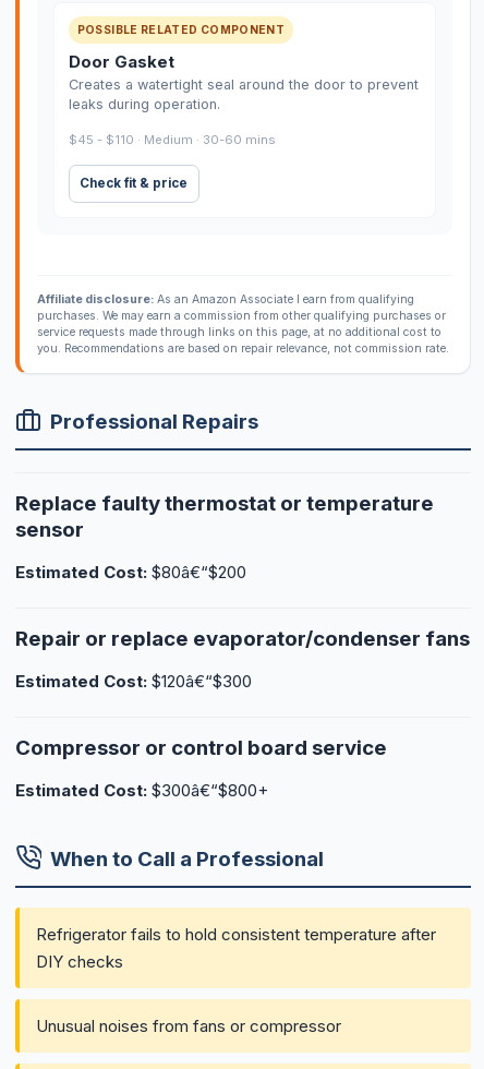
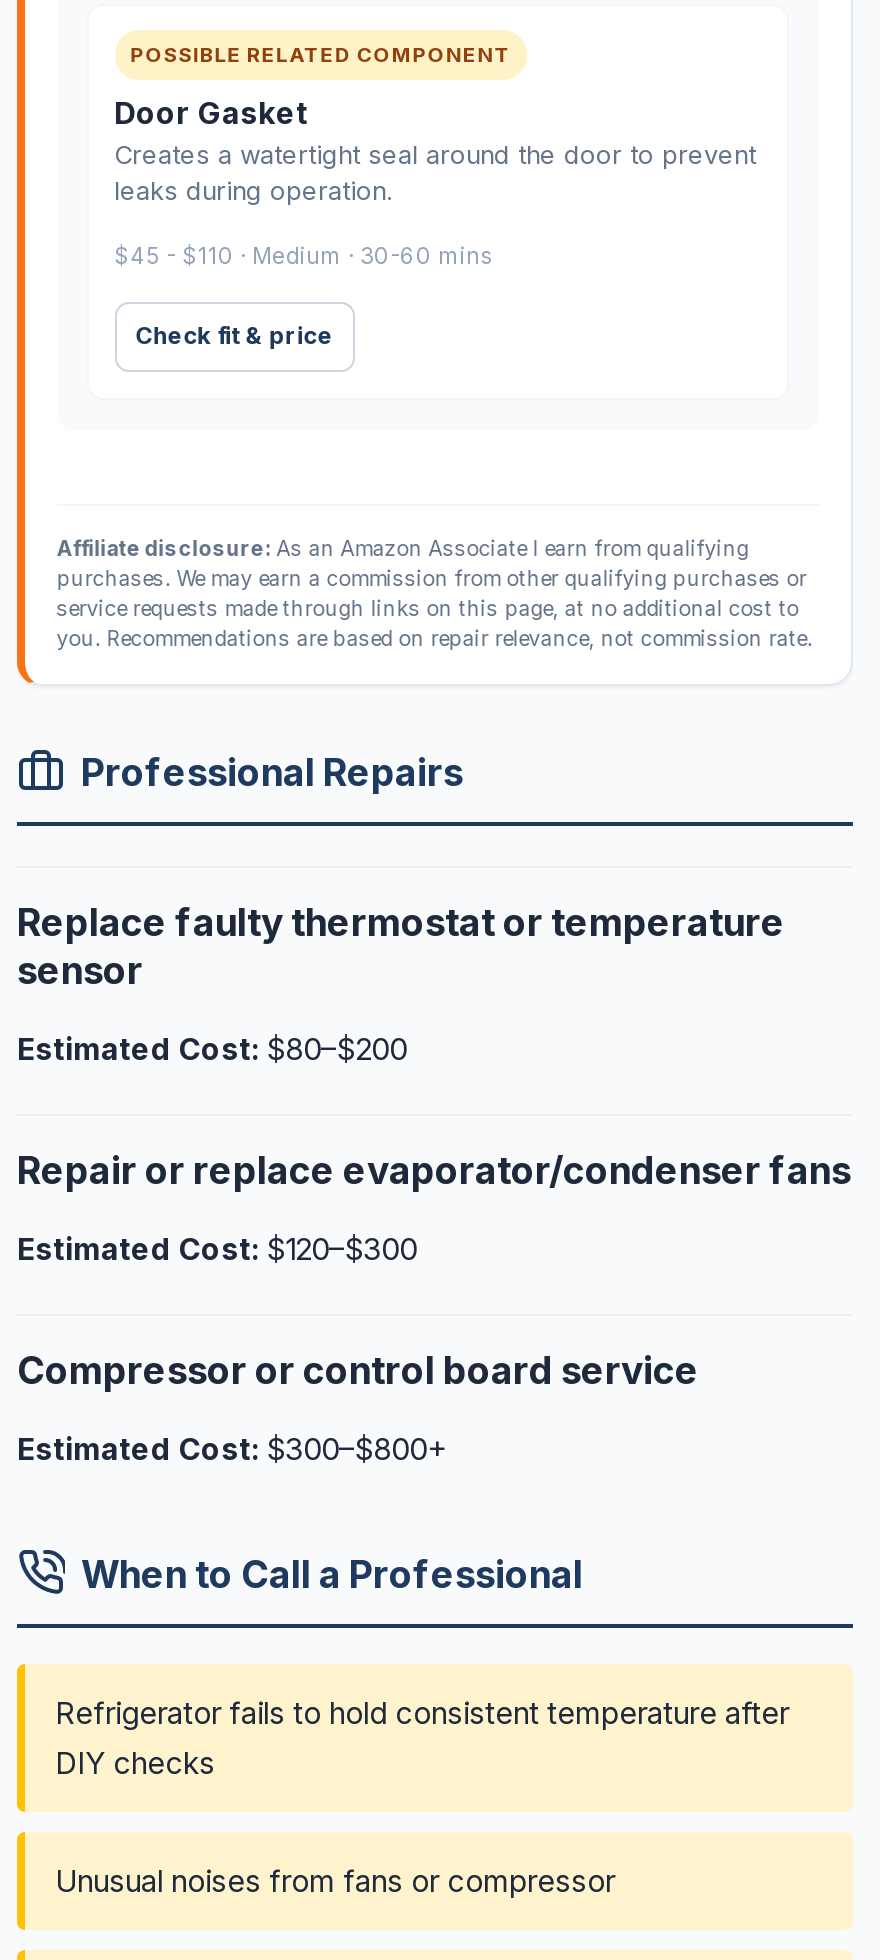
[15,561,246,582] Estimated Cost: $80â€“$200 -> [17,1029,407,1067] Estimated Cost: $80–$200
[15,671,252,691] Estimated Cost: $120â€“$300 -> [17,1229,417,1267] Estimated Cost: $120–$300
[15,780,268,800] Estimated Cost: $300â€“$800+ -> [17,1430,447,1468] Estimated Cost: $300–$800+

